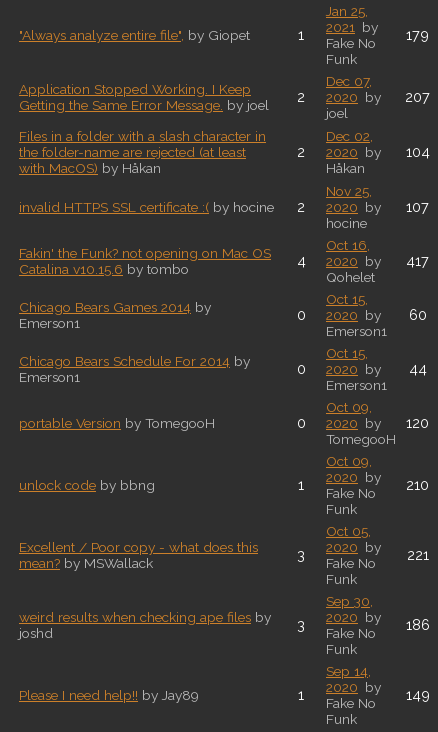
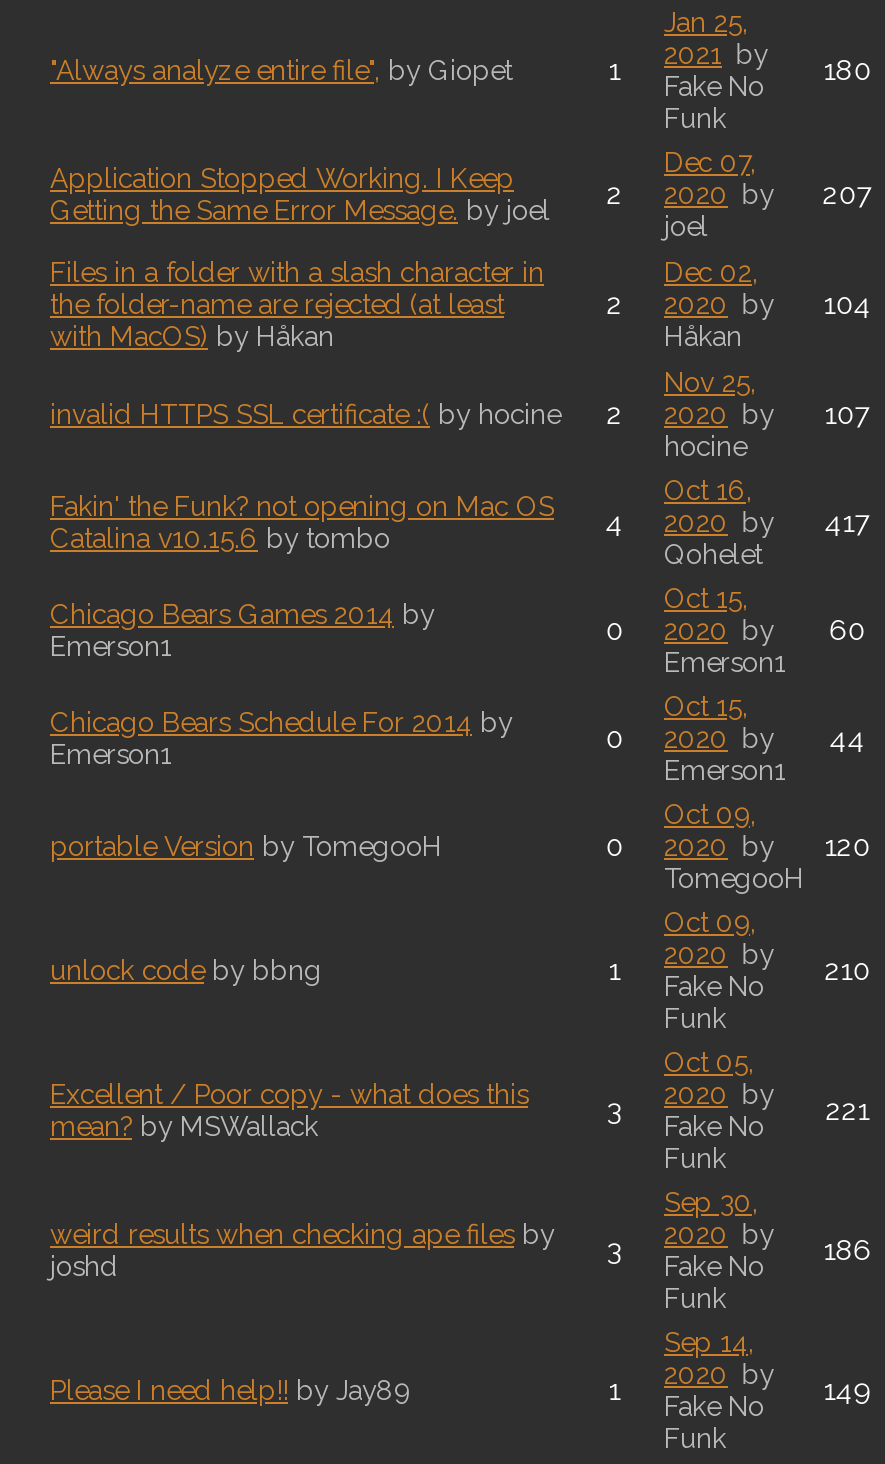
[298,19,429,51] 1 2021 by Fake No 179 -> [609,39,872,103] 1 2021 by Fake No 180

